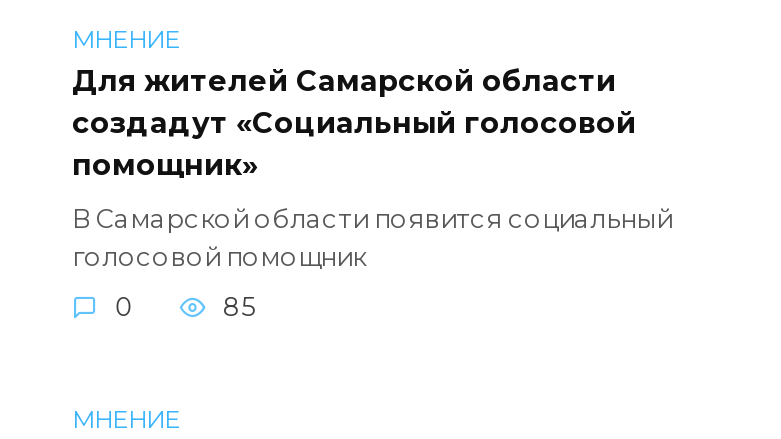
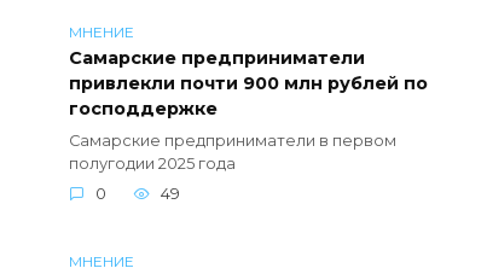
[72,64,636,184] Для жителей Самарской области | создадут «Социальный голосовой | помощник» -> [69,47,428,120] Самарские предприниматели | привлекли почти 900 млн рублей по | господдержке
[72,203,672,271] В Самарской области появится социальный | голосовой помощник -> [69,132,396,173] Самарские предприниматели в первом | полугодии 2025 года
[223,292,255,322] 85 -> [160,185,179,203] 49

